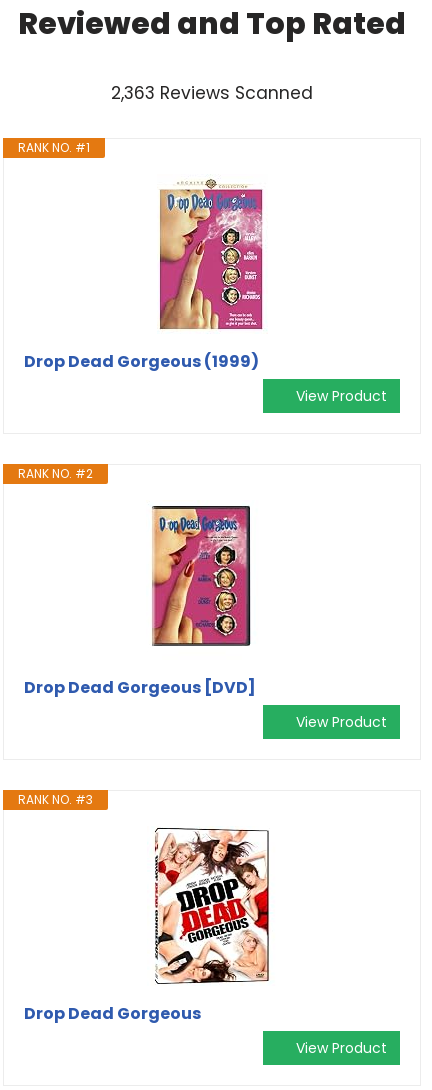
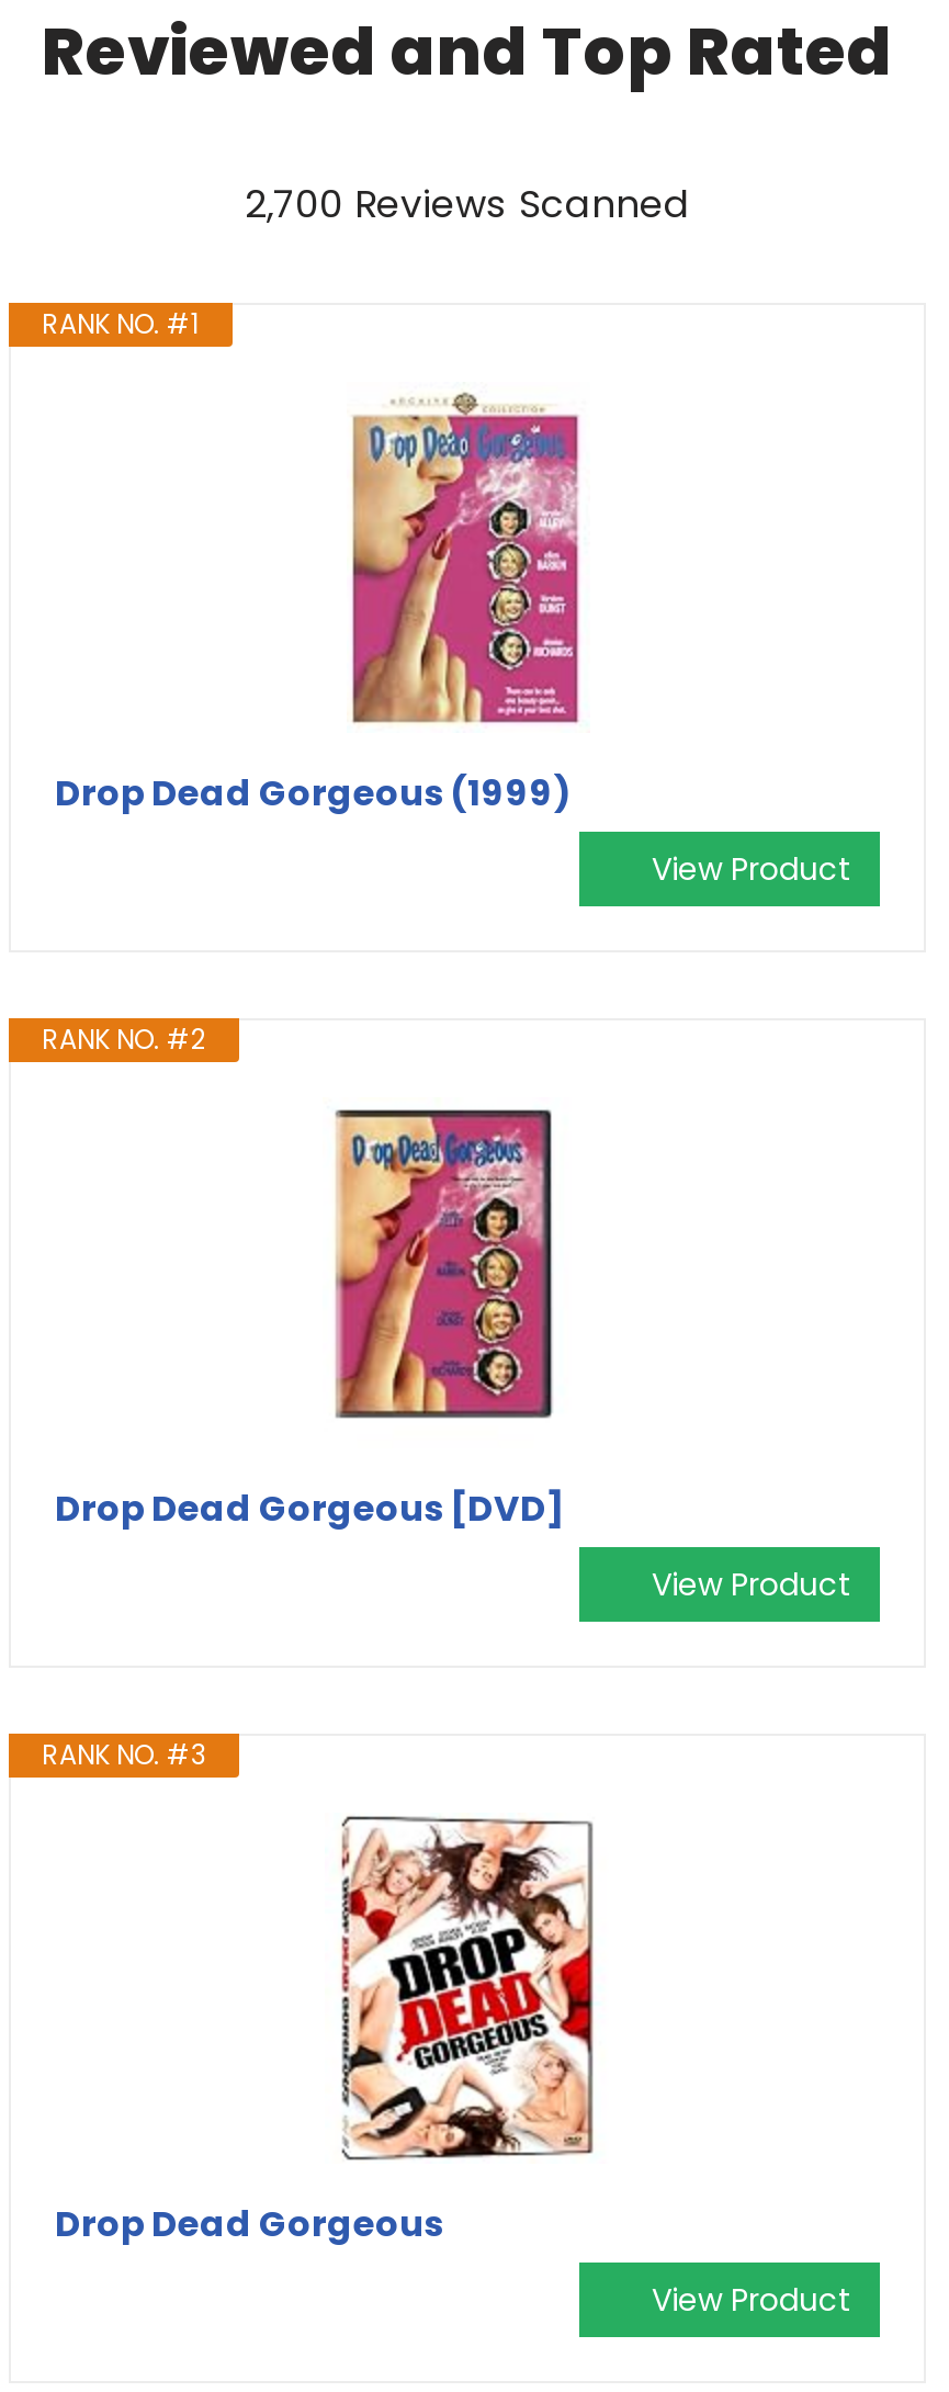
[111,81,313,105] 2,363 Reviews Scanned -> [245,177,690,230] 2,700 Reviews Scanned

